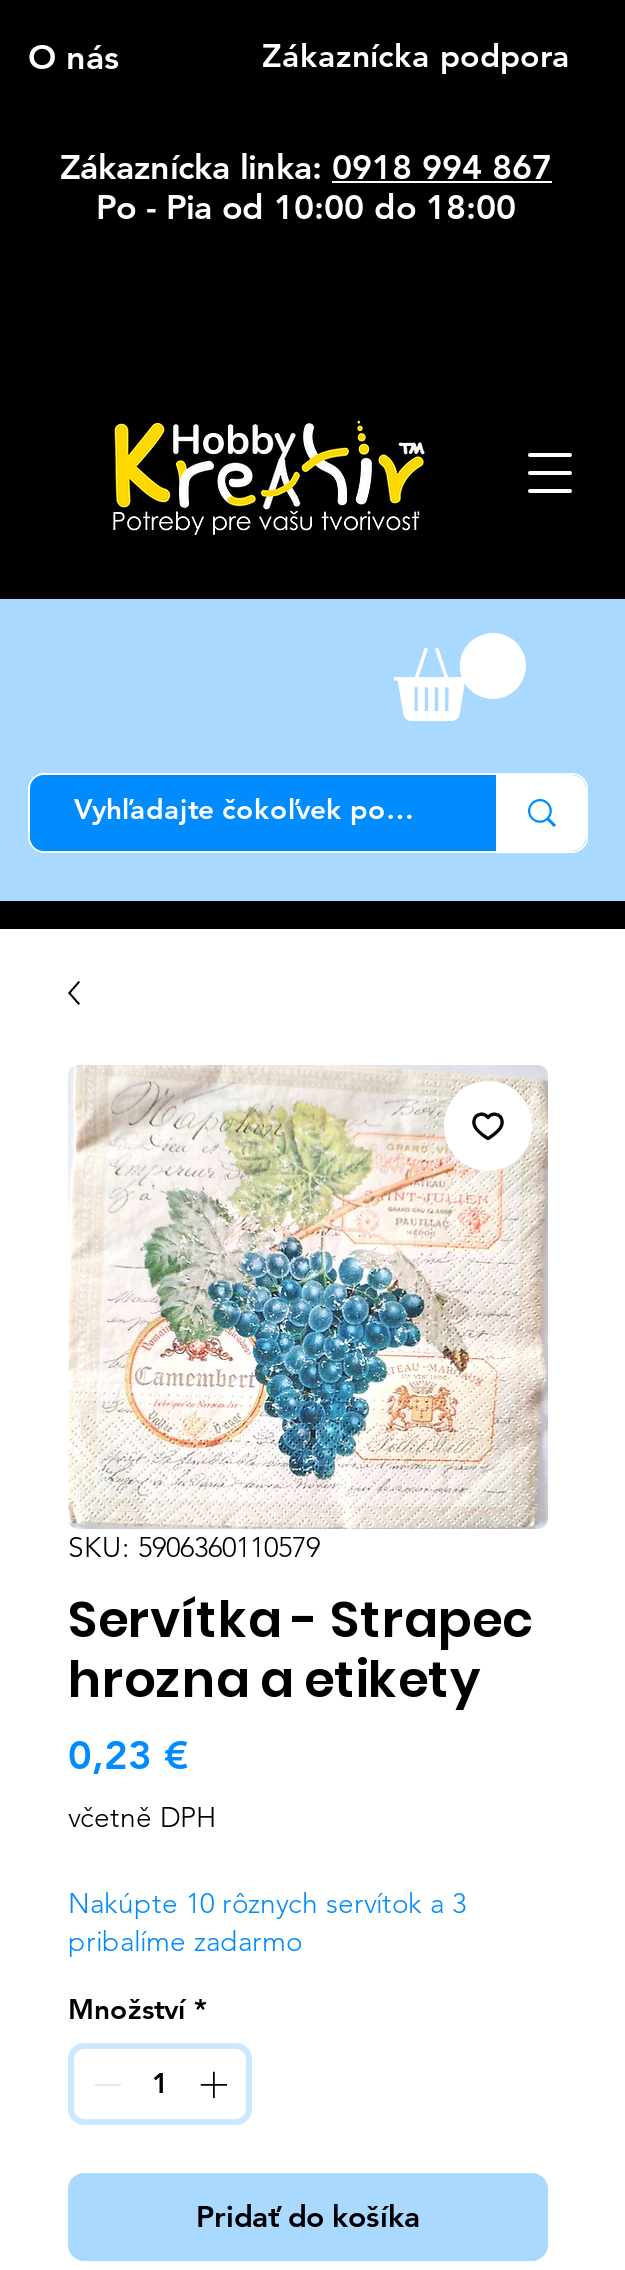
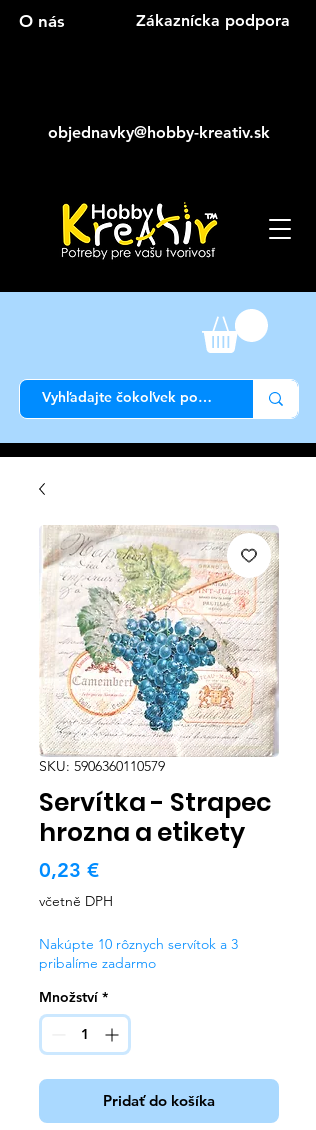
[60,147,552,227] Zákaznícka linka: 0918 994 867 | Po - Pia od 10:00 do 18:00 -> [48,123,270,142] objednavky@hobby-kreativ.sk

